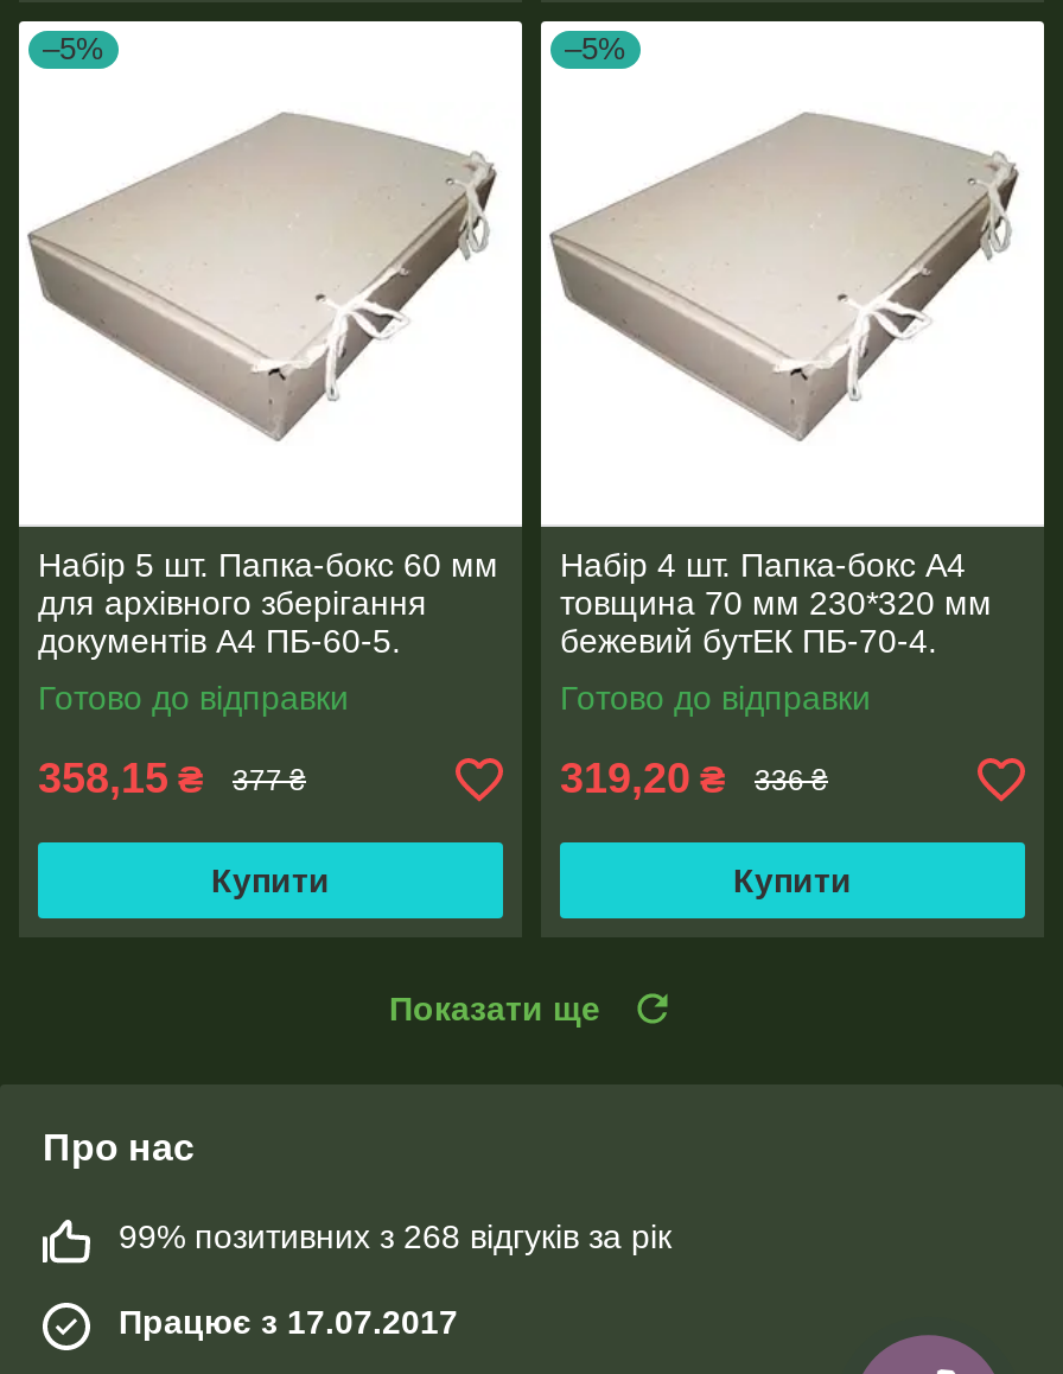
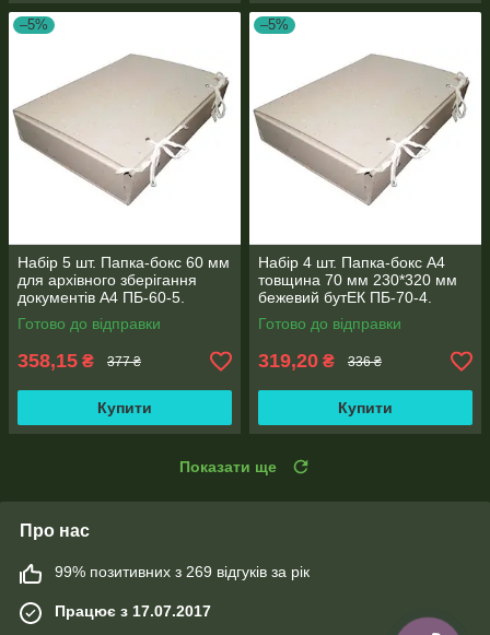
[119,1218,671,1256] 99% позитивних з 268 відгуків за рік -> [55,563,310,580] 99% позитивних з 269 відгуків за рік

